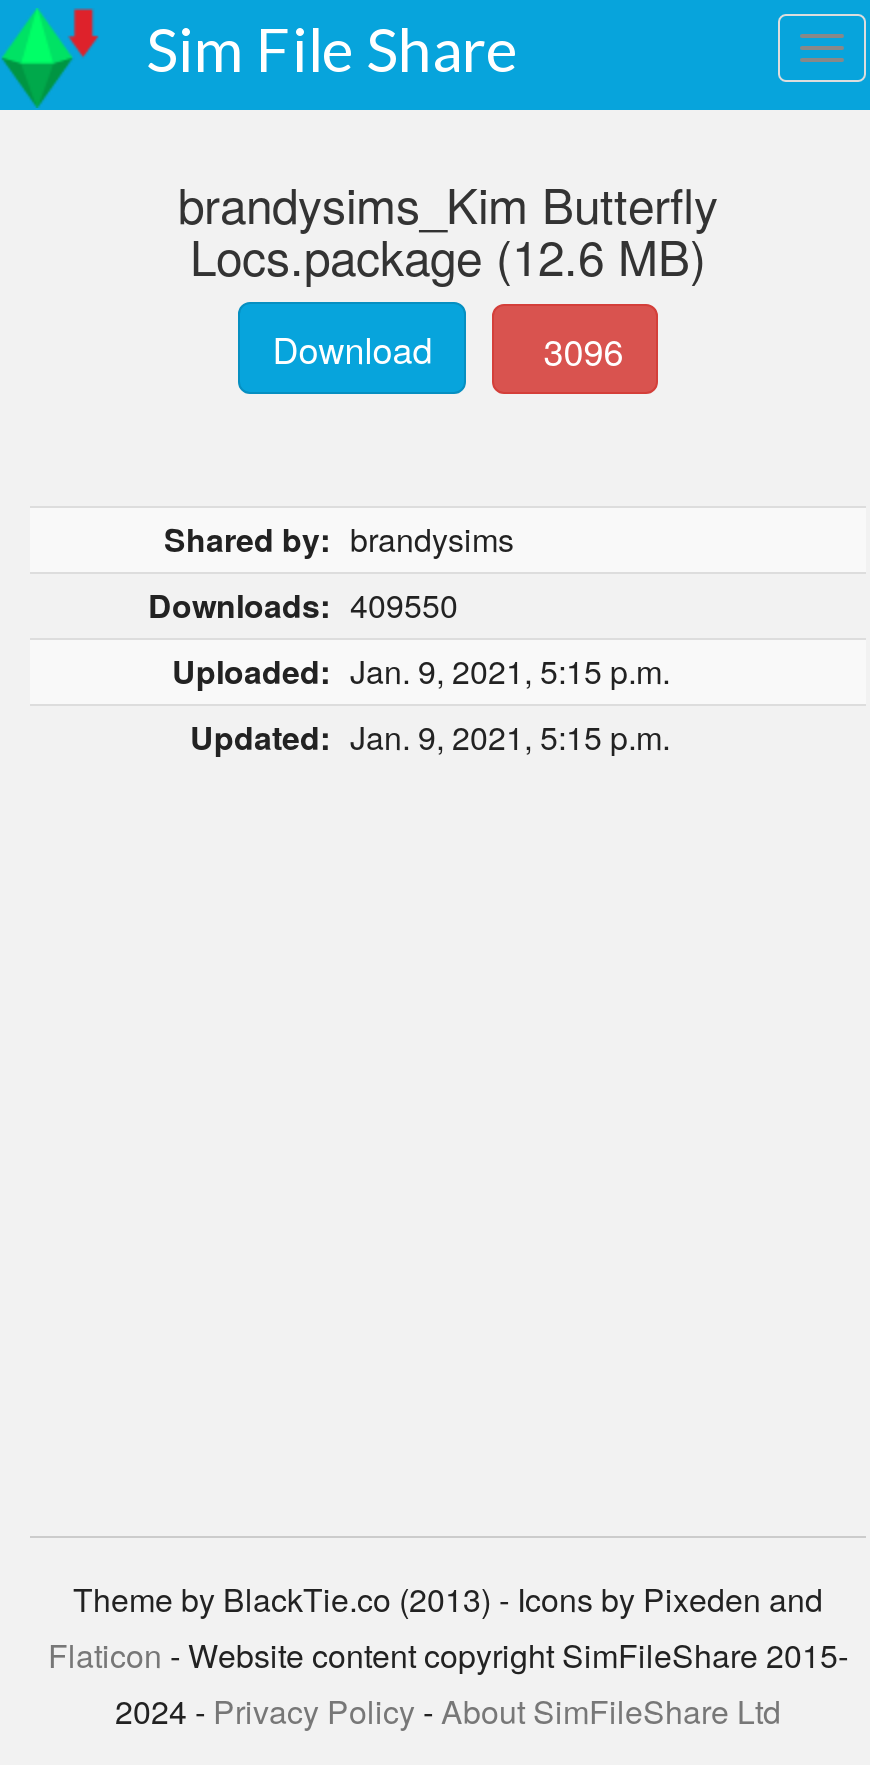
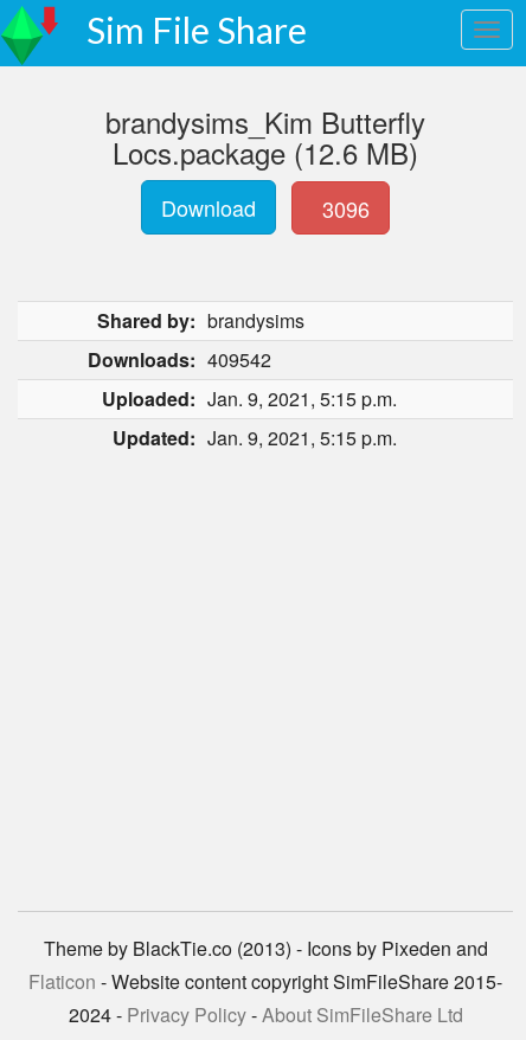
[148,582,458,628] Downloads: 409550 -> [88,346,271,373] Downloads: 409542

